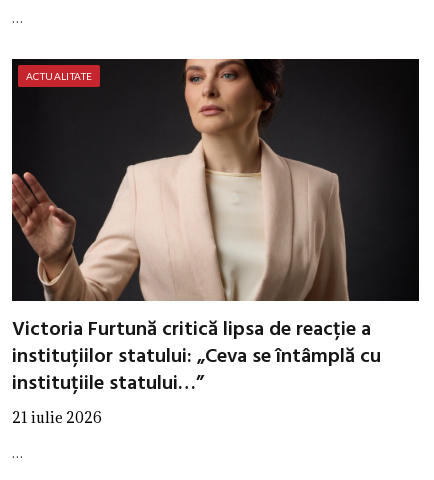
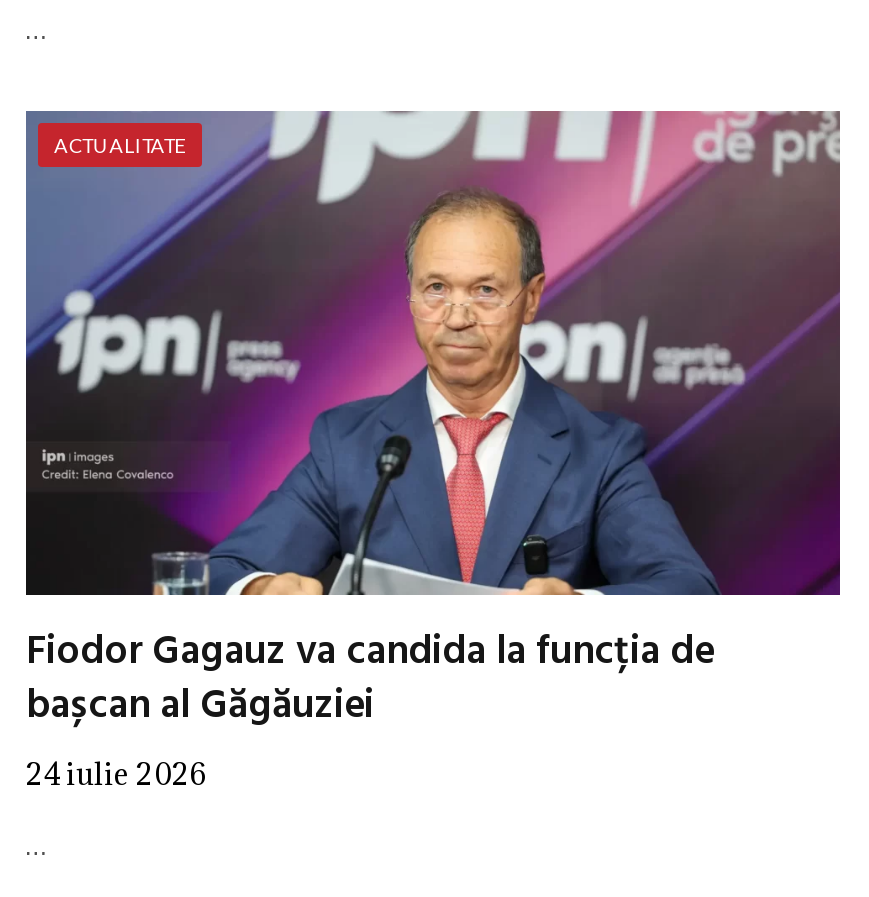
[11,58,419,427] [image] | Victoria Furtună critică lipsa de reacție a | instituțiilor statului: „Ceva se întâmplă cu | instituțiile statului…” | 21 iulie 2026 -> [24,109,842,793] [image] | Fiodor Gagauz va candida la funcția de | bașcan al Găgăuziei | 24 iulie 2026

